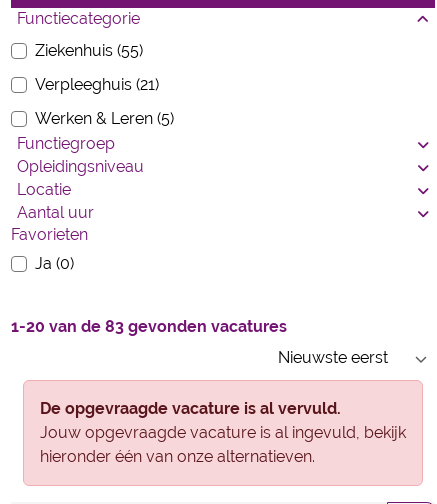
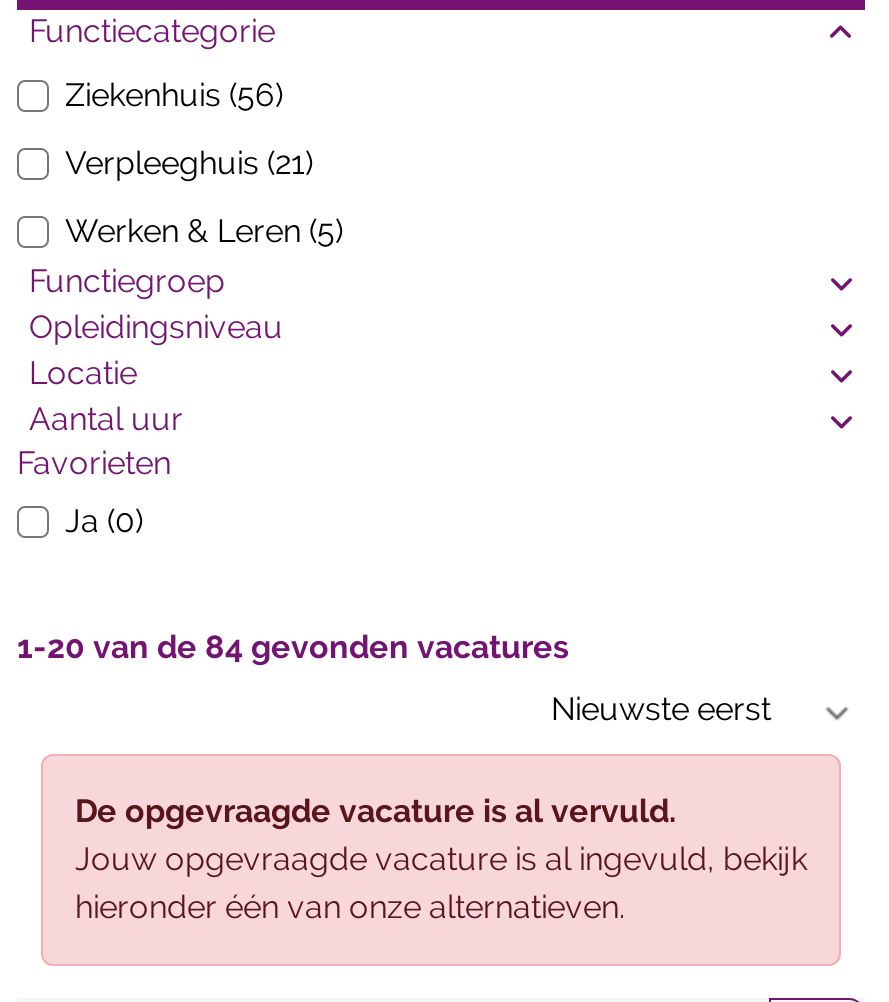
[35,41,143,60] Ziekenhuis (55) -> [65,76,283,114] Ziekenhuis (56)
[11,317,287,336] 1-20 van de 83 gevonden vacatures -> [17,628,569,666] 1-20 van de 84 gevonden vacatures

